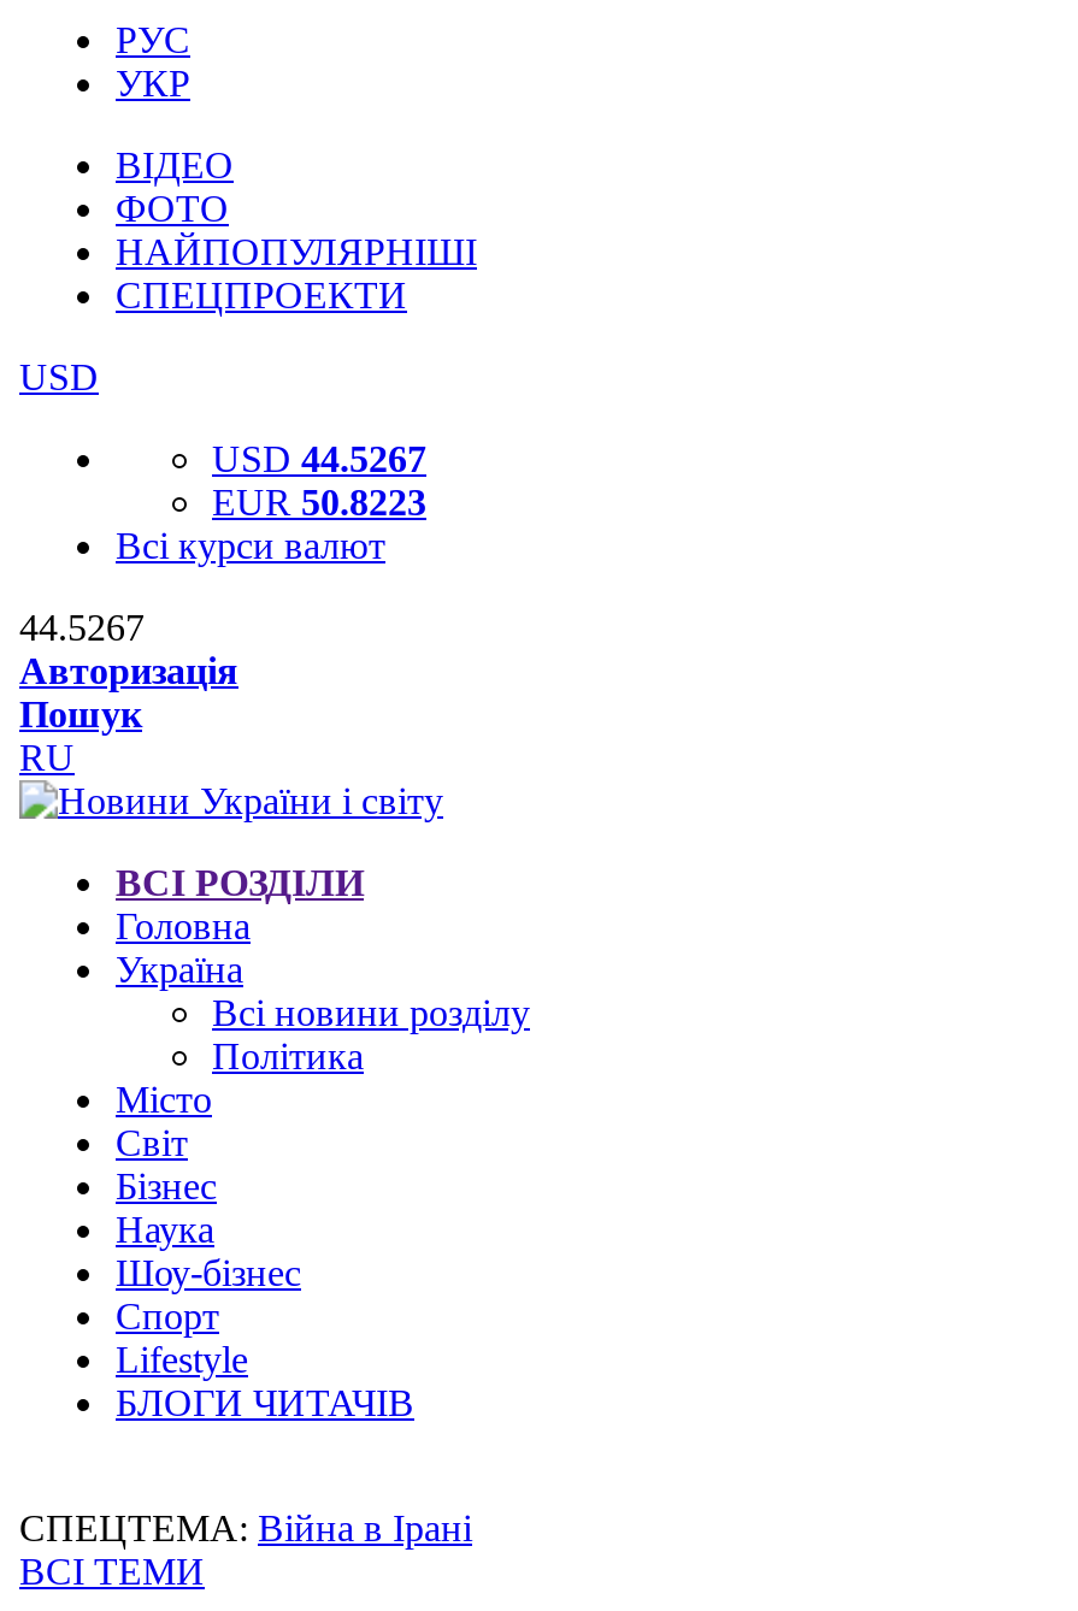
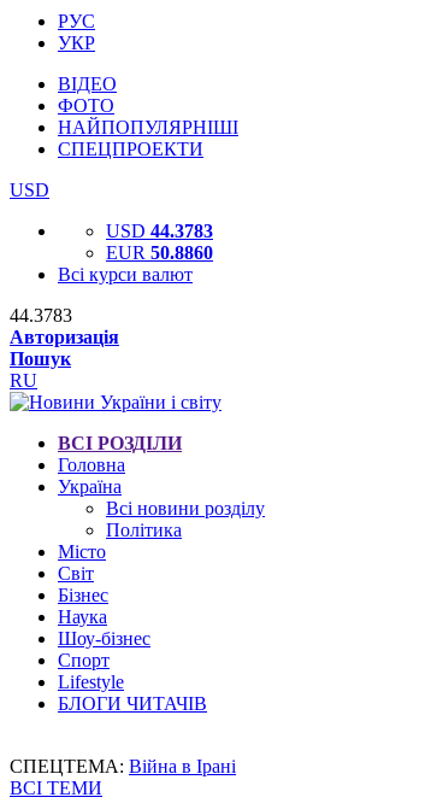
[212,438,426,479] USD 44.5267 -> [106,221,213,241] USD 44.3783
[212,482,426,523] EUR 50.8223 -> [106,242,213,263] EUR 50.8860
[19,607,145,648] 44.5267 -> [10,305,72,326] 44.3783

